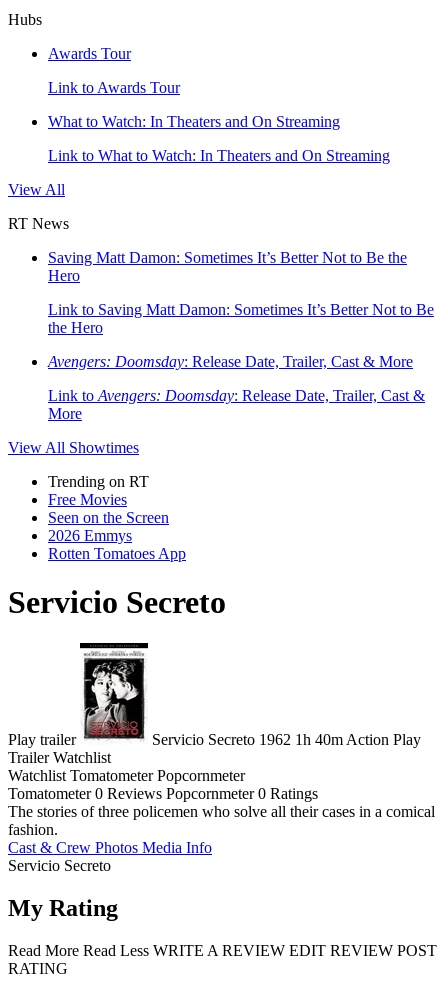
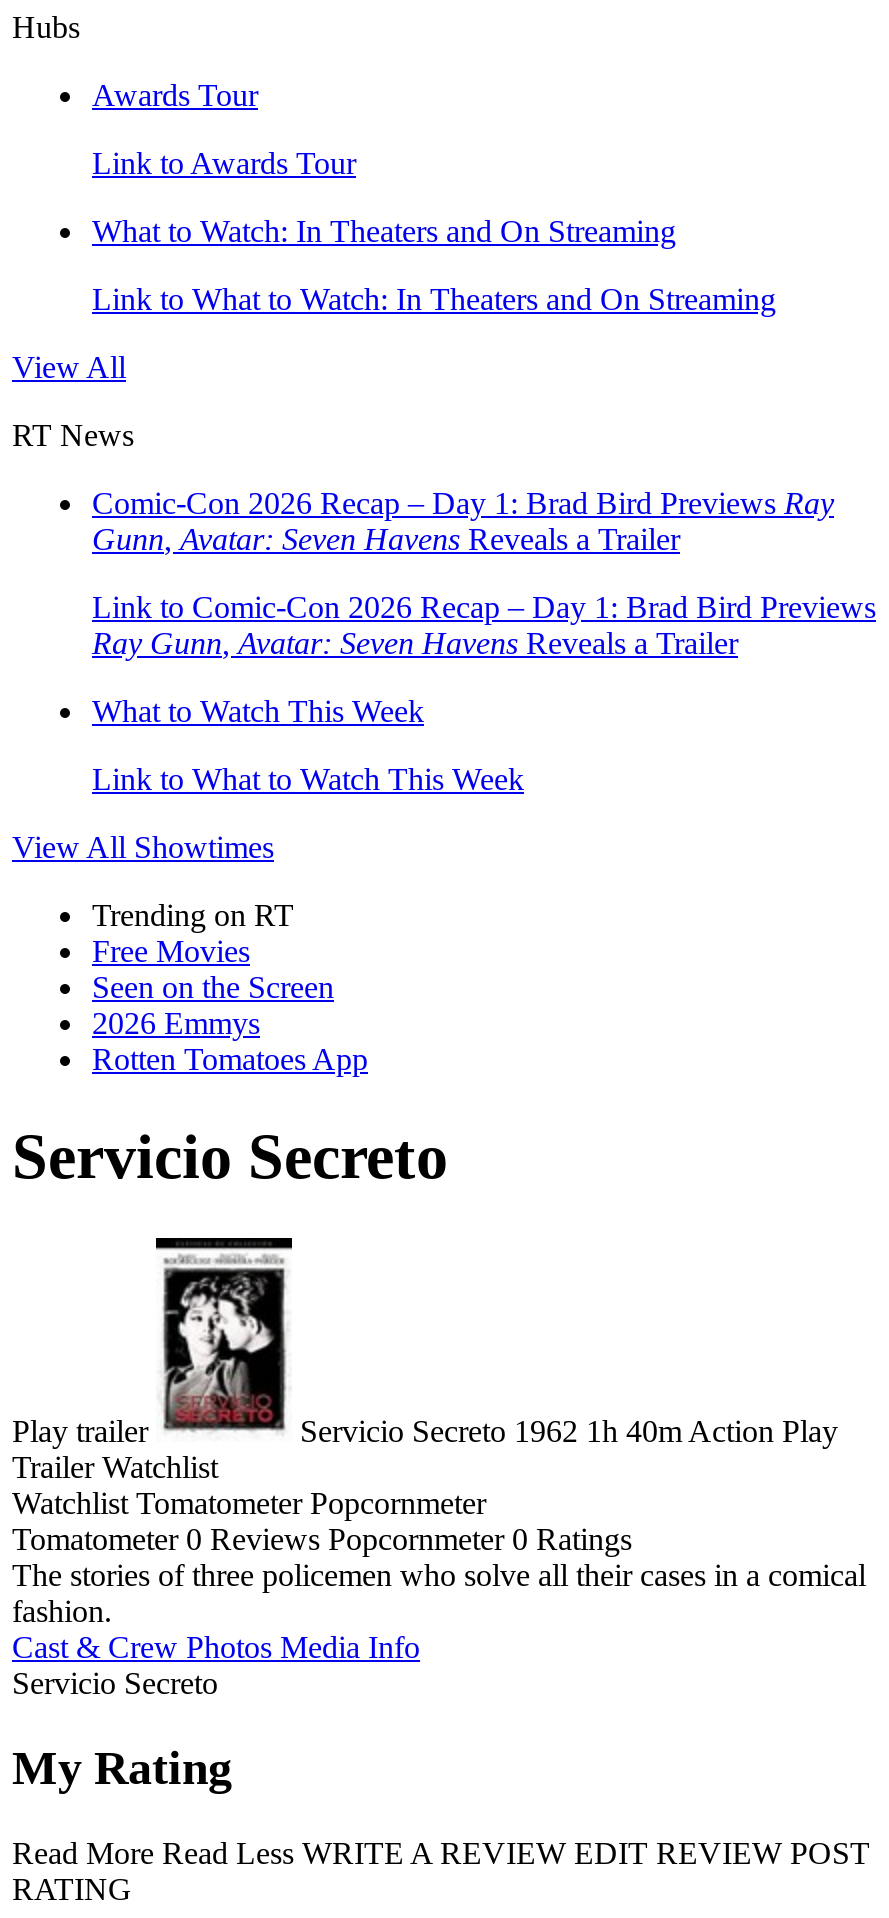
[48,249,407,284] Saving Matt Damon: Sometimes It’s Better Not to Be the | Hero -> [92,486,834,556] Comic-Con 2026 Recap – Day 1: Brad Bird Previews Ray | Gunn, Avatar: Seven Havens Reveals a Trailer
[48,301,434,336] Link to Saving Matt Damon: Sometimes It’s Better Not to Be | the Hero -> [92,590,876,660] Link to Comic-Con 2026 Recap – Day 1: Brad Bird Previews | Ray Gunn, Avatar: Seven Havens Reveals a Trailer
[48,353,413,370] Avengers: Doomsday: Release Date, Trailer, Cast & More -> [92,694,424,728] What to Watch This Week
[48,387,425,422] Link to Avengers: Doomsday: Release Date, Trailer, Cast & | More -> [92,762,524,796] Link to What to Watch This Week

